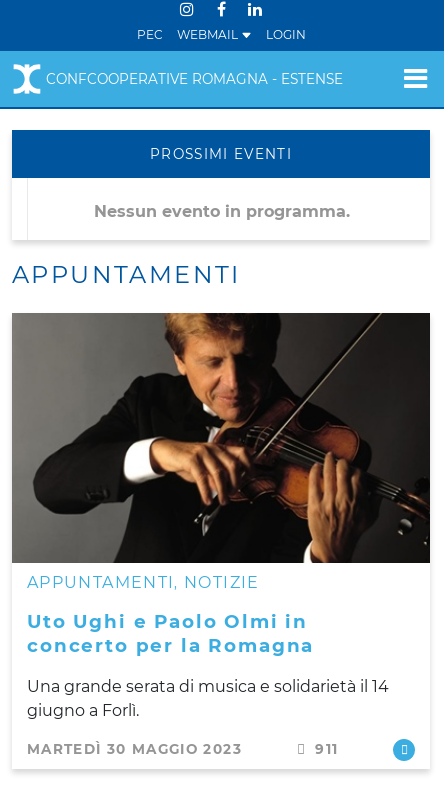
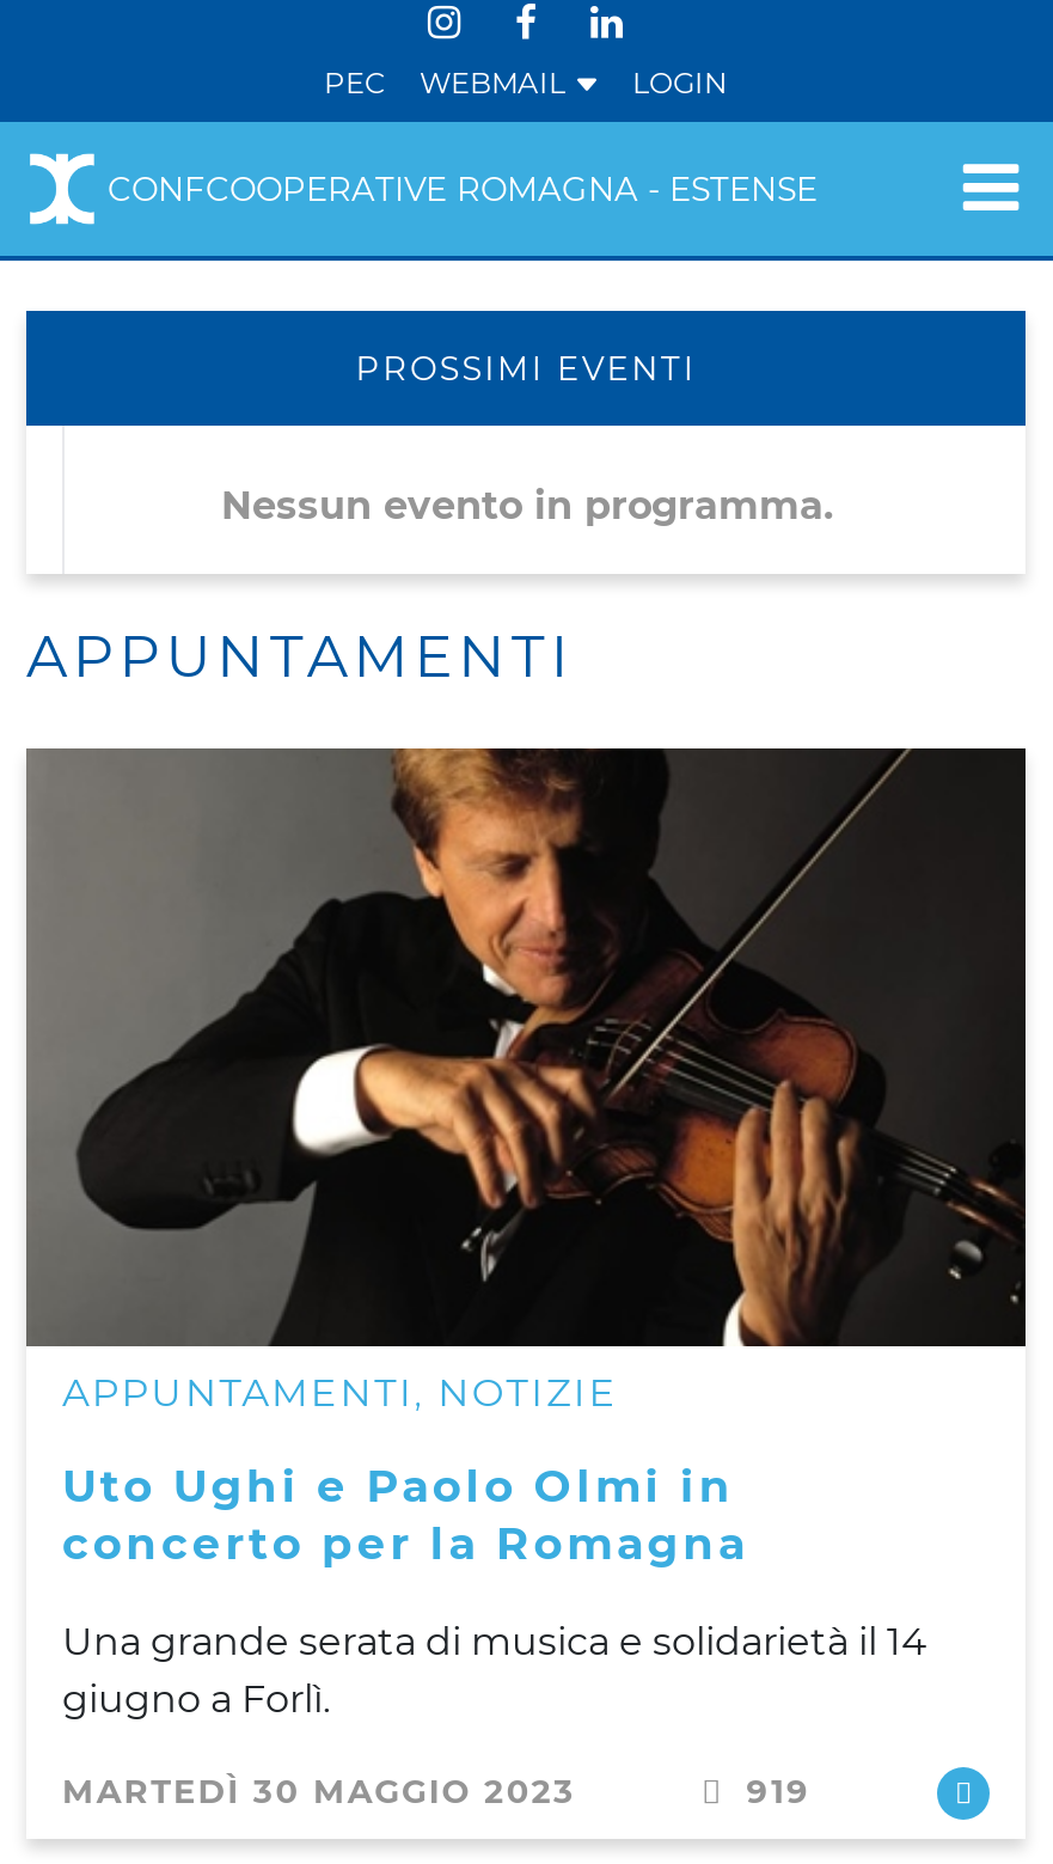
[310,741,338,757] 911 -> [734,1771,811,1809] 919

